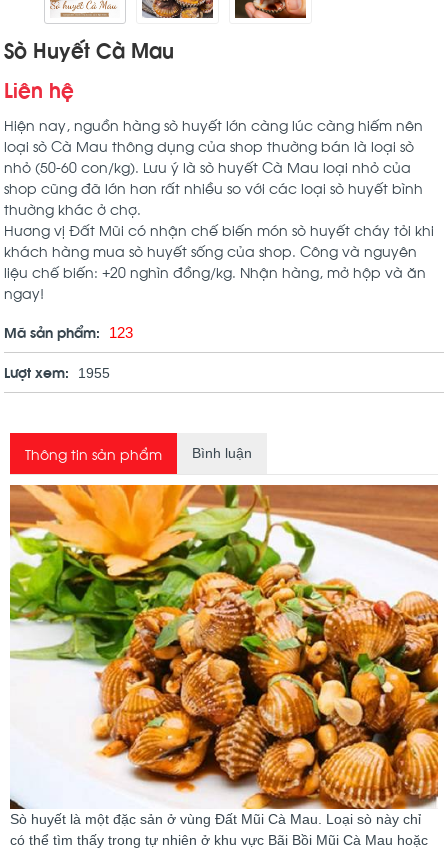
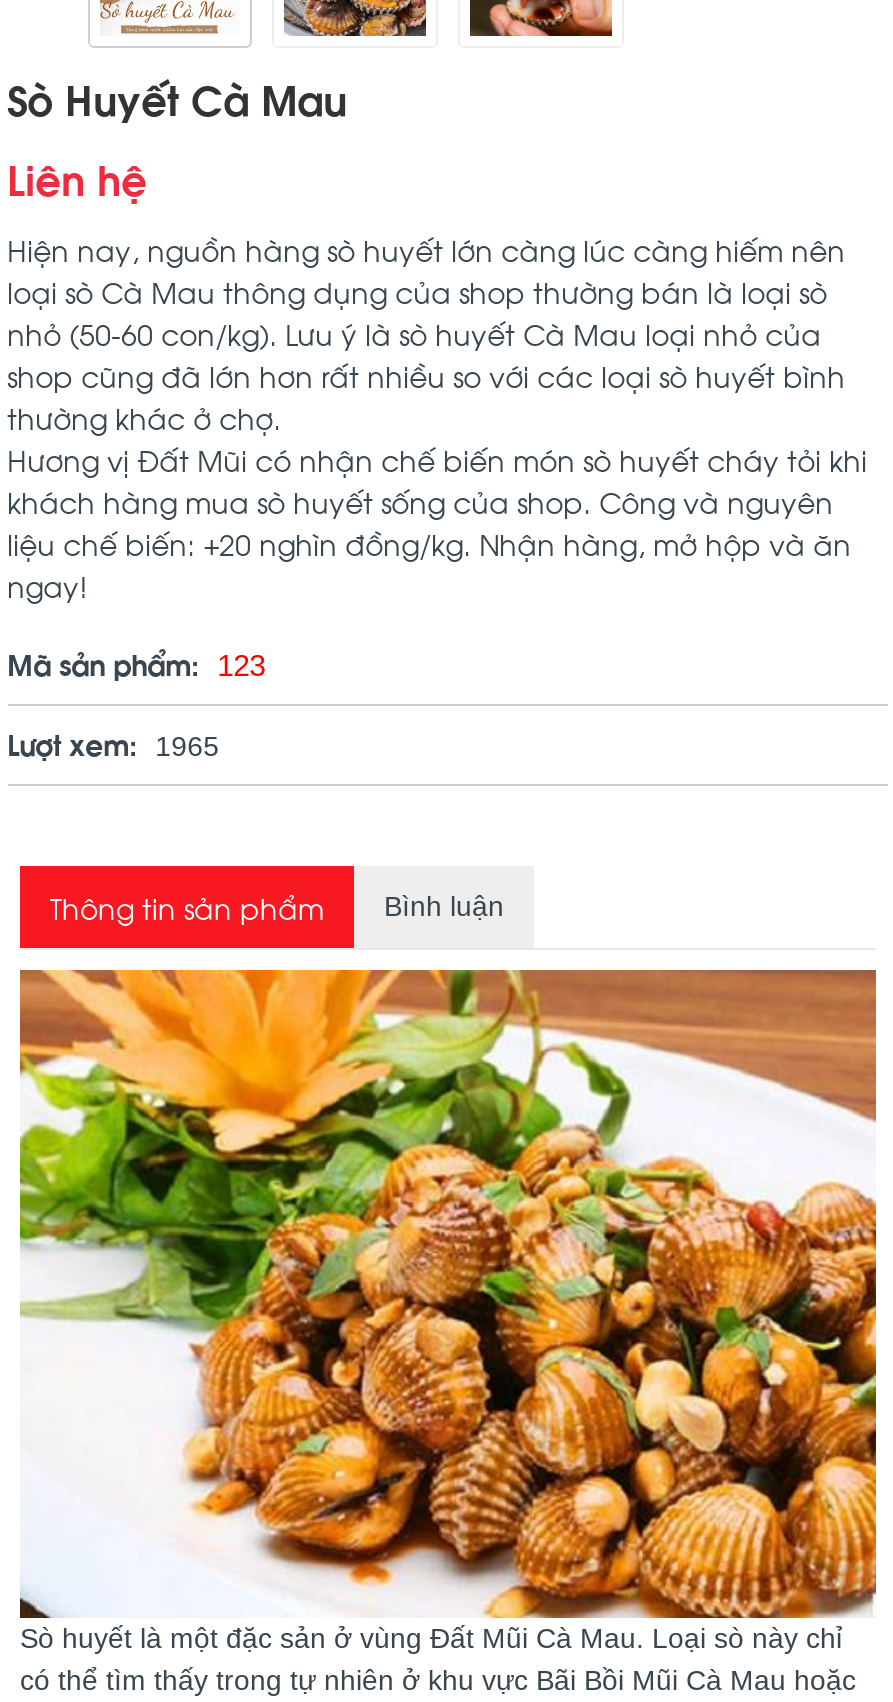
[4,362,110,381] Lượt xem: 1955 -> [7,725,219,763] Lượt xem: 1965

